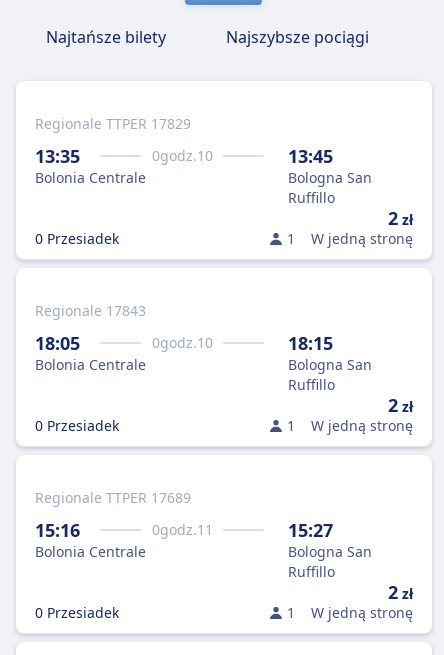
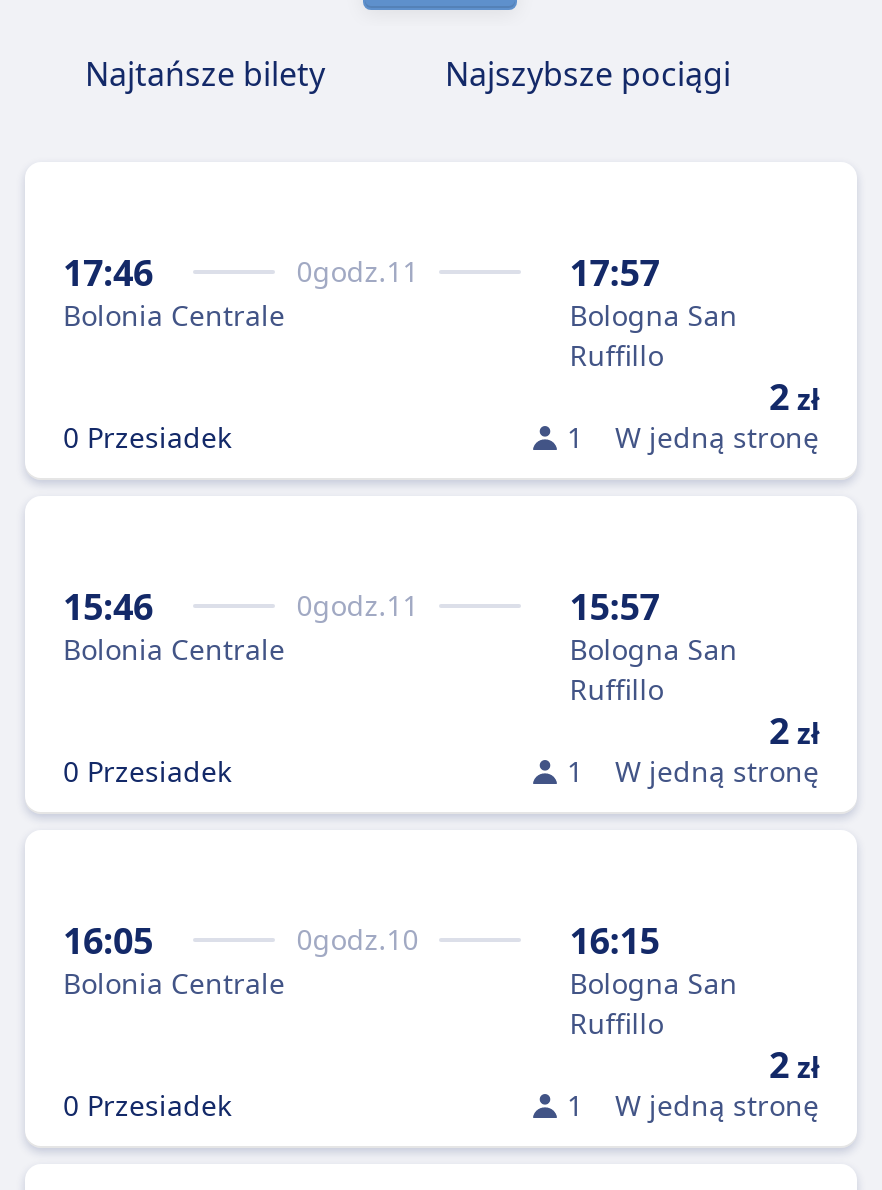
[35,114,213,168] Regionale TTPER 17829 | 13:35 | 0godz.10 -> [63,248,418,296] 17:46 | 0godz.11
[288,144,333,168] 13:45 -> [570,248,660,296] 17:57
[35,301,213,355] Regionale 17843 | 18:05 | 0godz.10 -> [63,582,418,630] 15:46 | 0godz.11
[288,331,333,355] 18:15 -> [570,582,660,630] 15:57
[35,488,213,542] Regionale TTPER 17689 | 15:16 | 0godz.11 -> [63,916,418,964] 16:05 | 0godz.10
[288,518,333,542] 15:27 -> [570,916,660,964] 16:15

